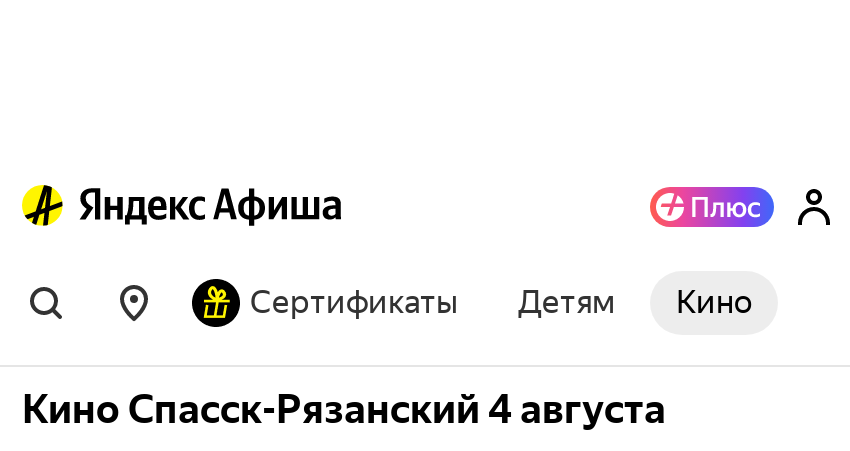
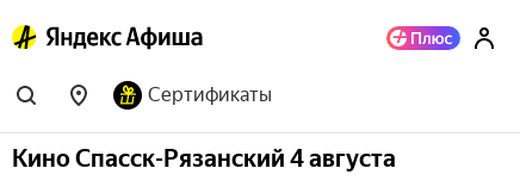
[518,283,752,321] Детям | Кино -> none

